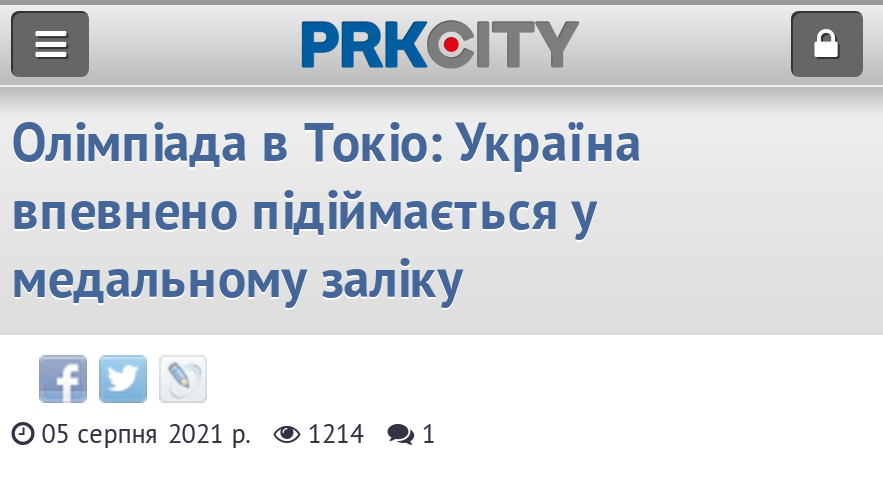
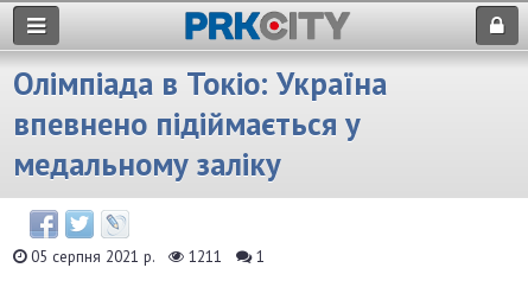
[33,415,435,451] 05 серпня 2021 р. 1214 1 -> [26,245,265,267] 05 серпня 2021 р. 1211 1

